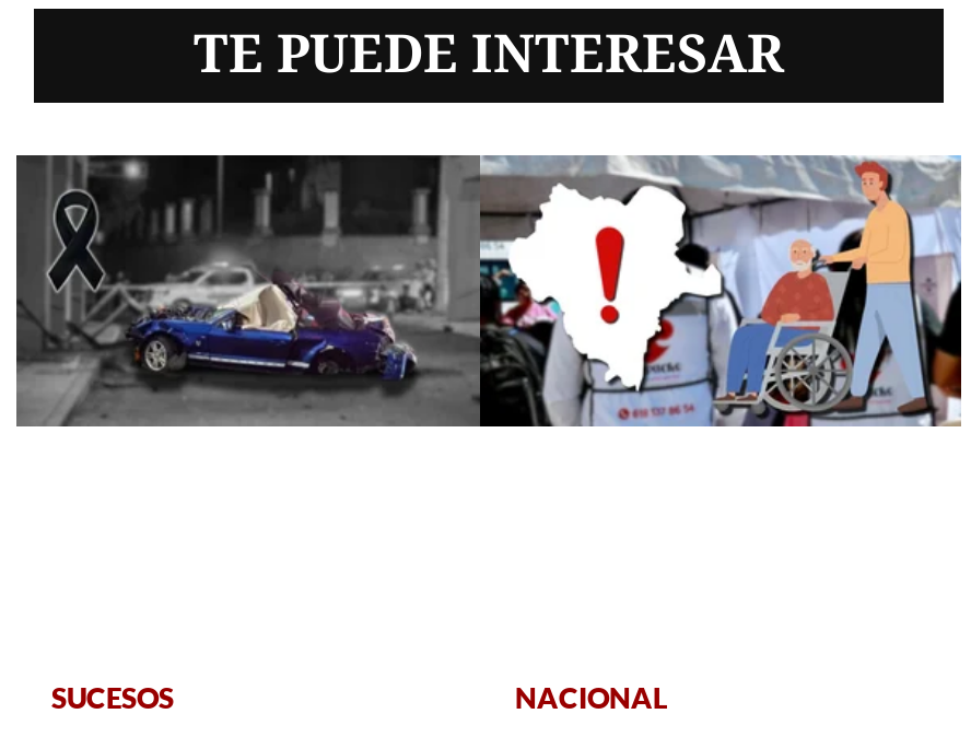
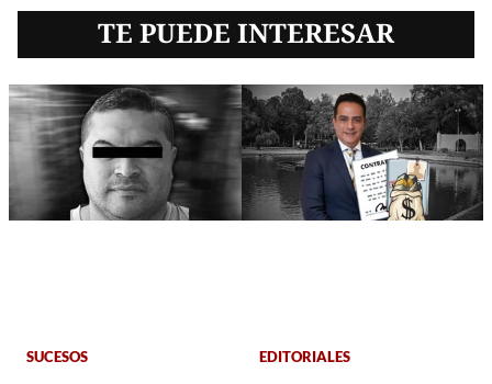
[14,155,961,429] [image] -> [9,83,484,222] [image]
[515,681,668,716] NACIONAL -> [259,348,350,366] EDITORIALES

